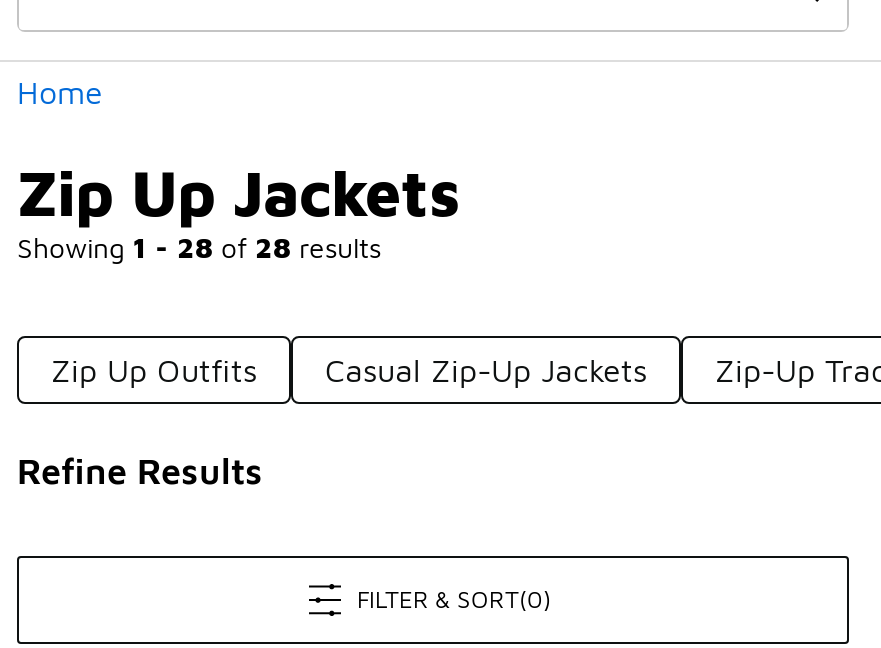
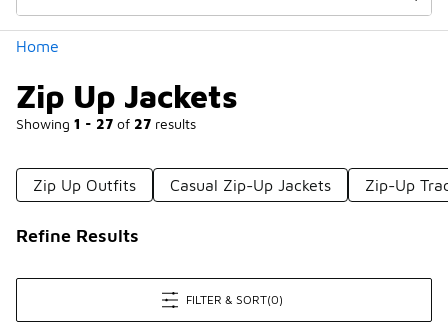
[17,230,381,264] Showing 1 - 28 of 28 results -> [16,115,196,132] Showing 1 - 27 of 27 results

